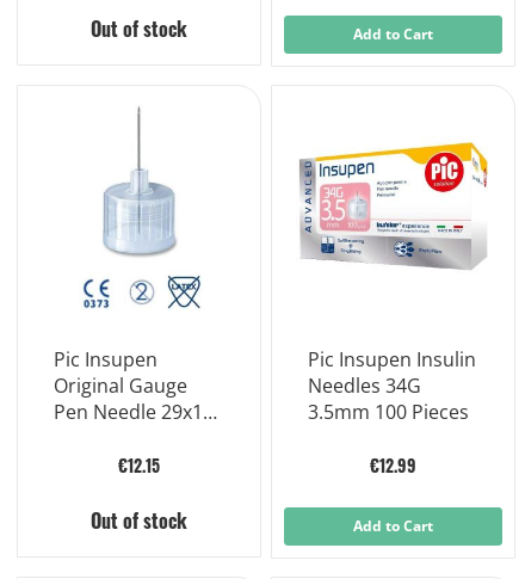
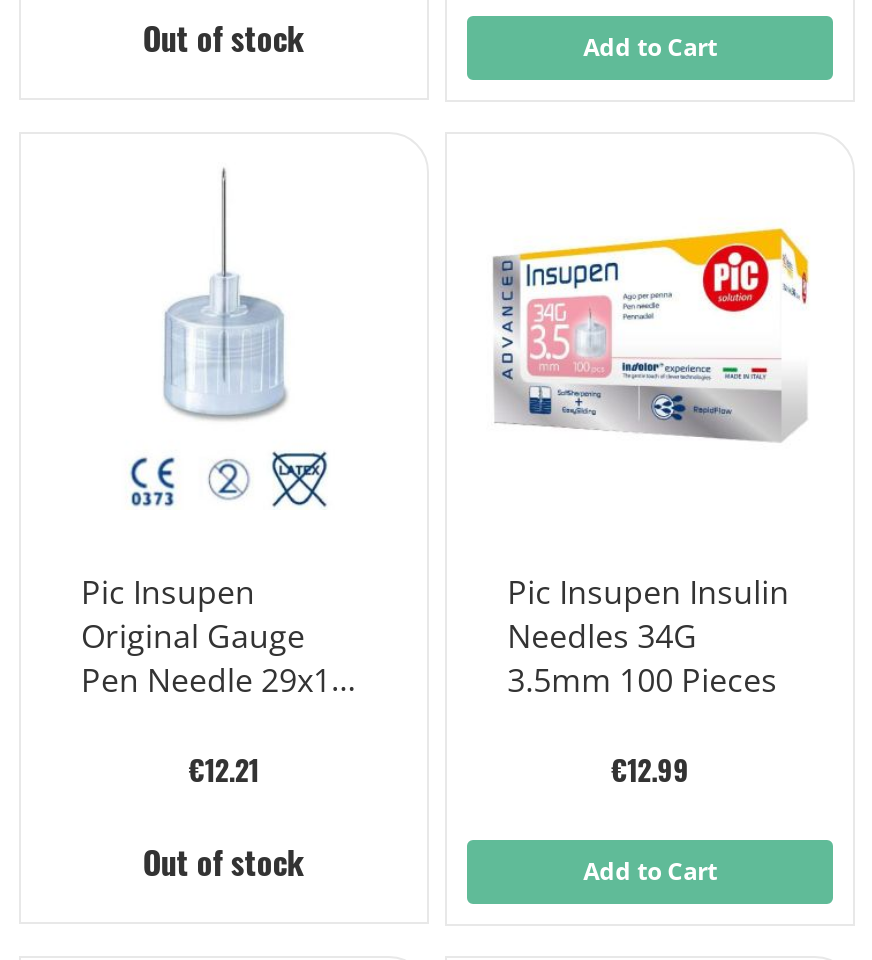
[118,452,160,477] €12.15 -> [189,747,259,789] €12.21

